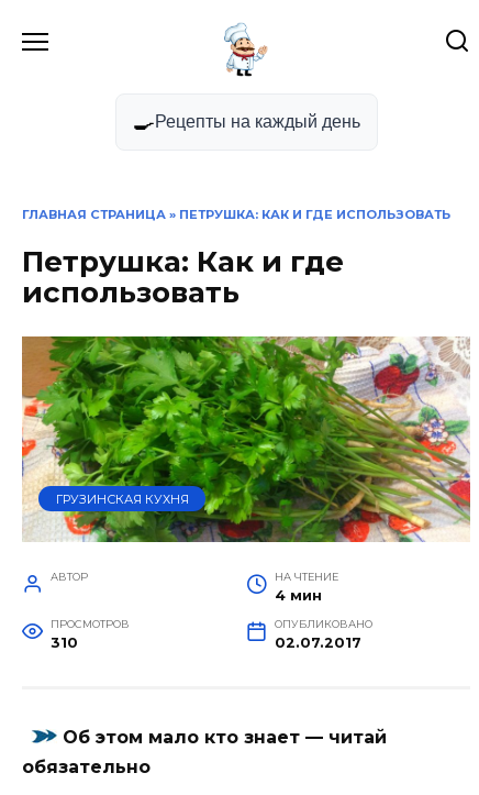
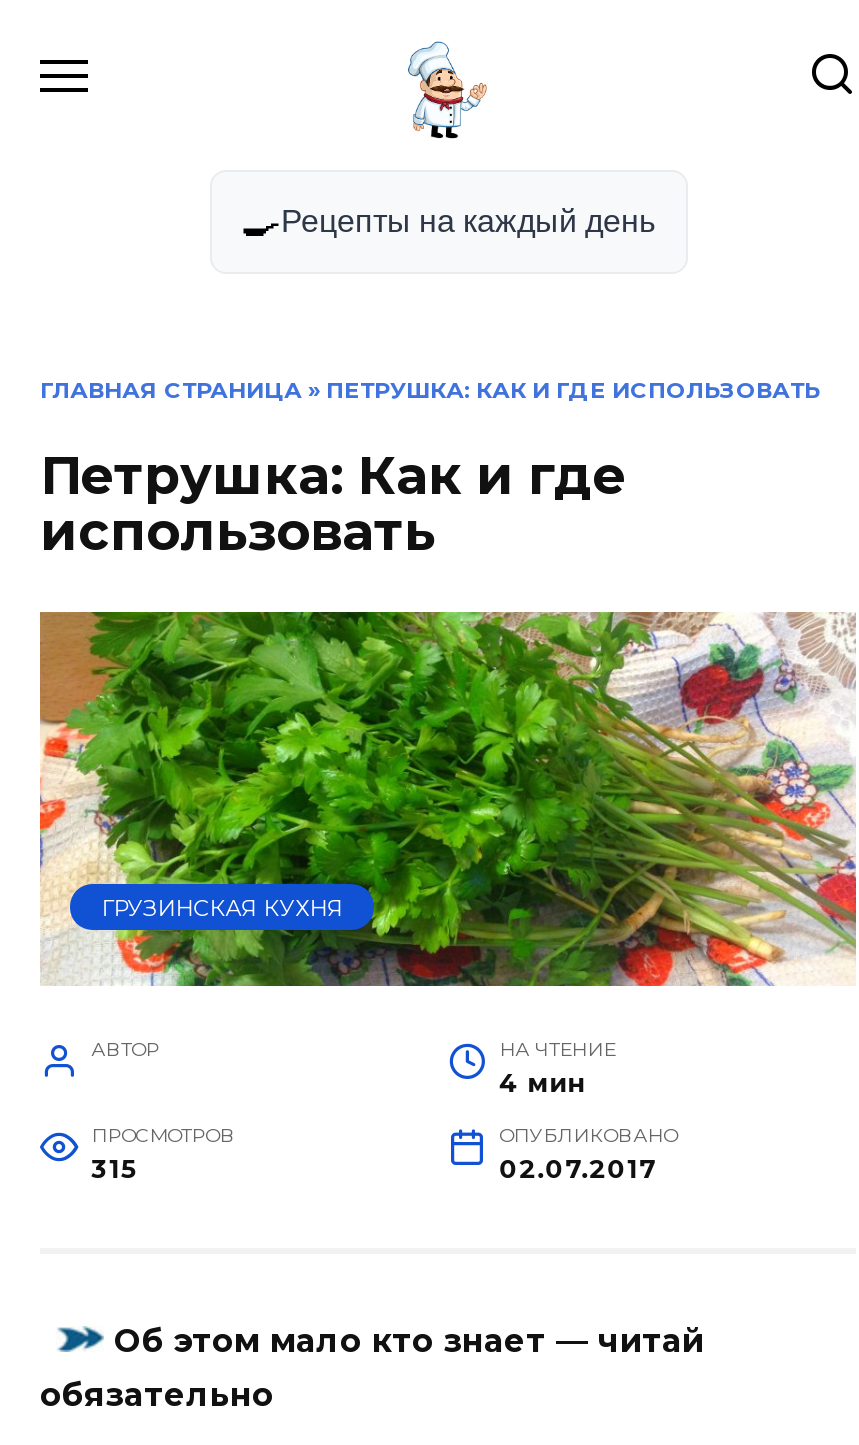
[50,635,78,651] 310 -> [91,1155,137,1185] 315

